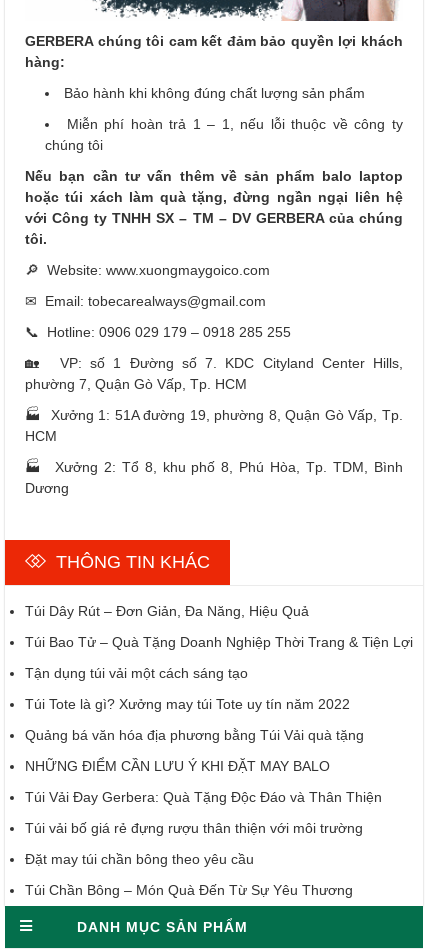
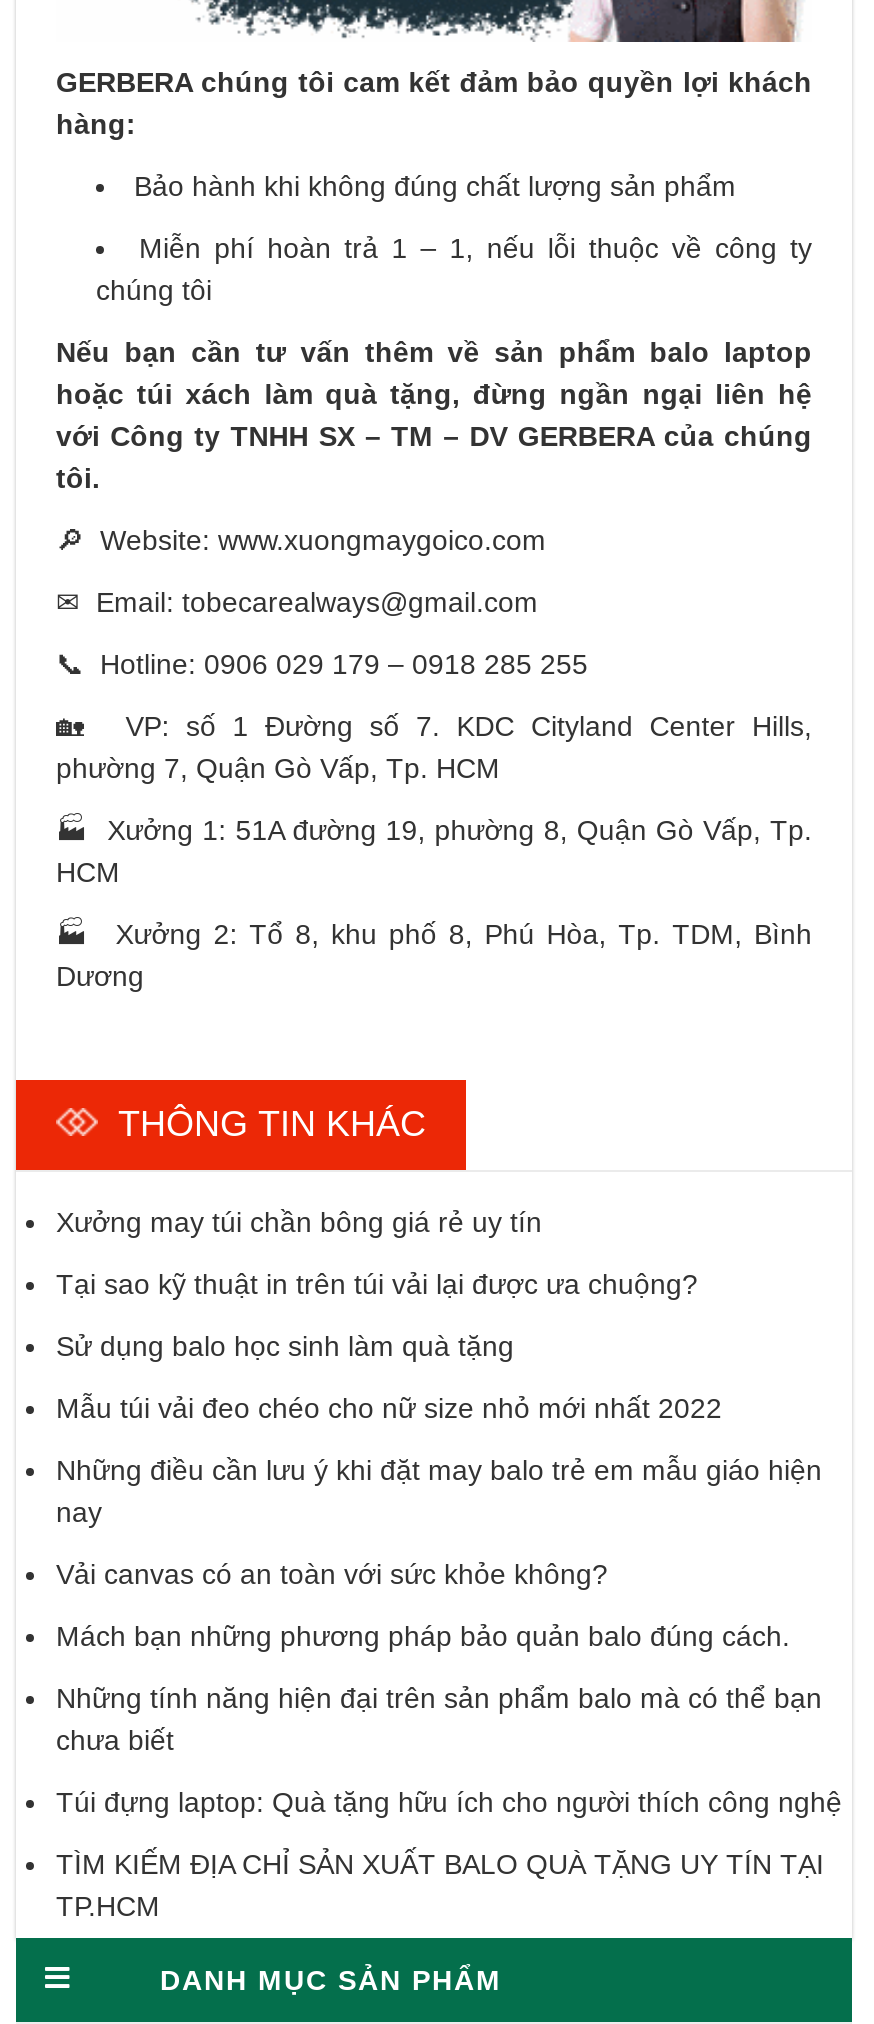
[25,603,309,619] Túi Dây Rút – Đơn Giản, Đa Năng, Hiệu Quả -> [56,1206,542,1238] Xưởng may túi chần bông giá rẻ uy tín
[25,634,413,650] Túi Bao Tử – Quà Tặng Doanh Nghiệp Thời Trang & Tiện Lợi -> [56,1268,698,1300] Tại sao kỹ thuật in trên túi vải lại được ưa chuộng?
[25,665,248,681] Tận dụng túi vải một cách sáng tạo -> [56,1330,514,1362] Sử dụng balo học sinh làm quà tặng
[25,696,350,712] Túi Tote là gì? Xưởng may túi Tote uy tín năm 2022 -> [56,1392,722,1424] Mẫu túi vải đeo chéo cho nữ size nhỏ mới nhất 2022
[25,727,364,743] Quảng bá văn hóa địa phương bằng Túi Vải quà tặng -> [56,1454,822,1528] Những điều cần lưu ý khi đặt may balo trẻ em mẫu giáo hiện | nay
[25,758,330,774] NHỮNG ĐIỂM CẦN LƯU Ý KHI ĐẶT MAY BALO -> [56,1558,608,1590] Vải canvas có an toàn với sức khỏe không?
[25,789,382,805] Túi Vải Đay Gerbera: Quà Tặng Độc Đáo và Thân Thiện -> [56,1620,790,1652] Mách bạn những phương pháp bảo quản balo đúng cách.
[25,820,363,836] Túi vải bố giá rẻ đựng rượu thân thiện với môi trường -> [56,1682,822,1756] Những tính năng hiện đại trên sản phẩm balo mà có thể bạn | chưa biết
[25,851,254,867] Đặt may túi chần bông theo yêu cầu -> [56,1786,842,1818] Túi đựng laptop: Quà tặng hữu ích cho người thích công nghệ
[25,882,353,898] Túi Chần Bông – Món Quà Đến Từ Sự Yêu Thương -> [56,1848,824,1922] TÌM KIẾM ĐỊA CHỈ SẢN XUẤT BALO QUÀ TẶNG UY TÍN TẠI | TP.HCM

